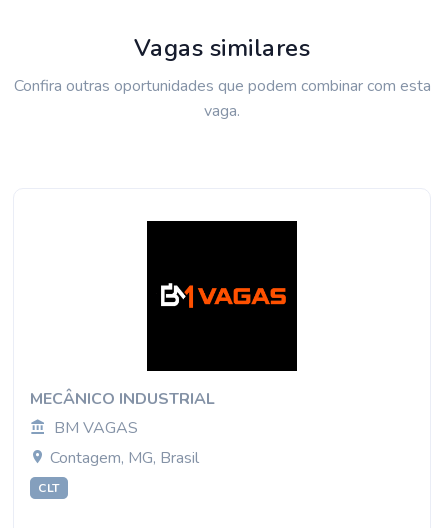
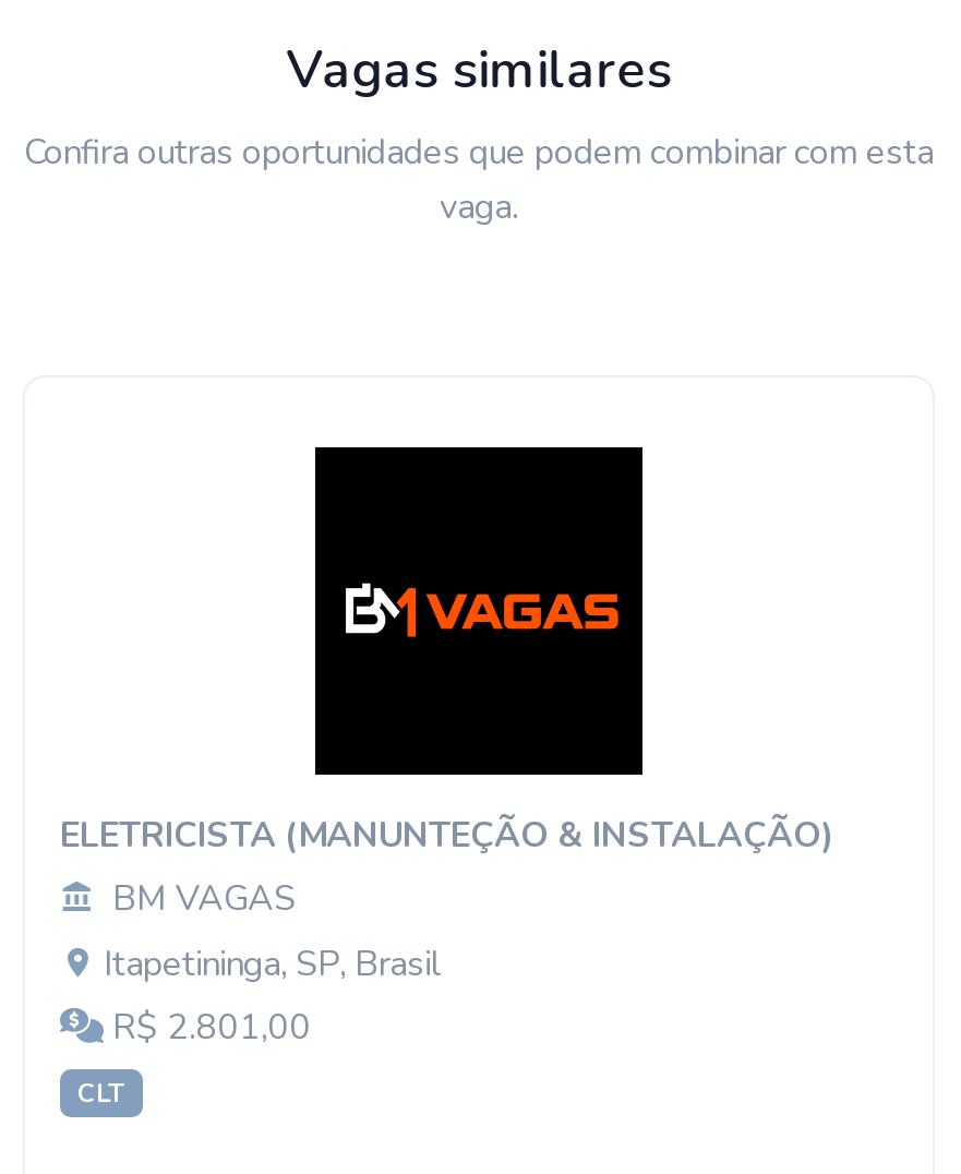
[30,388,215,410] MECÂNICO INDUSTRIAL -> [60,812,834,860] ELETRICISTA (MANUNTEÇÃO & INSTALAÇÃO)
[46,447,199,469] Contagem, MG, Brasil -> [95,941,440,1052] Itapetininga, SP, Brasil | R$ 2.801,00

